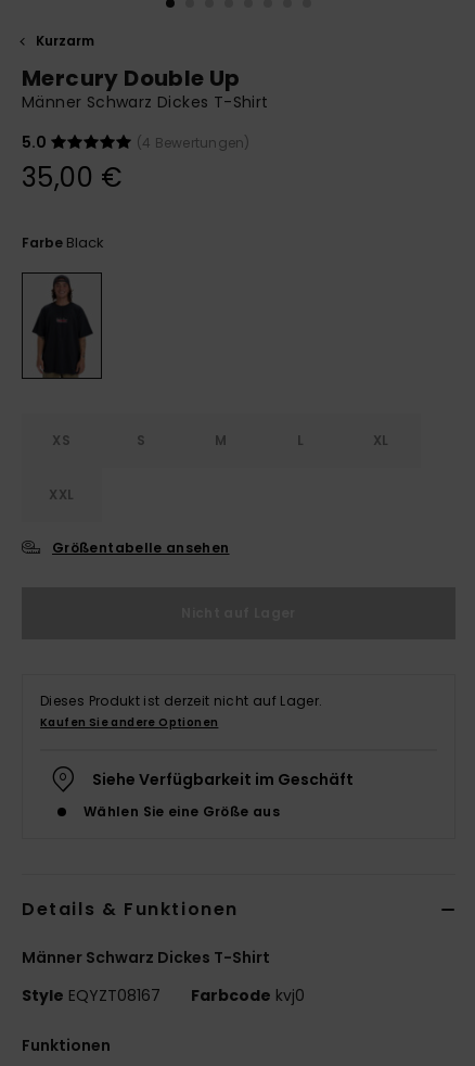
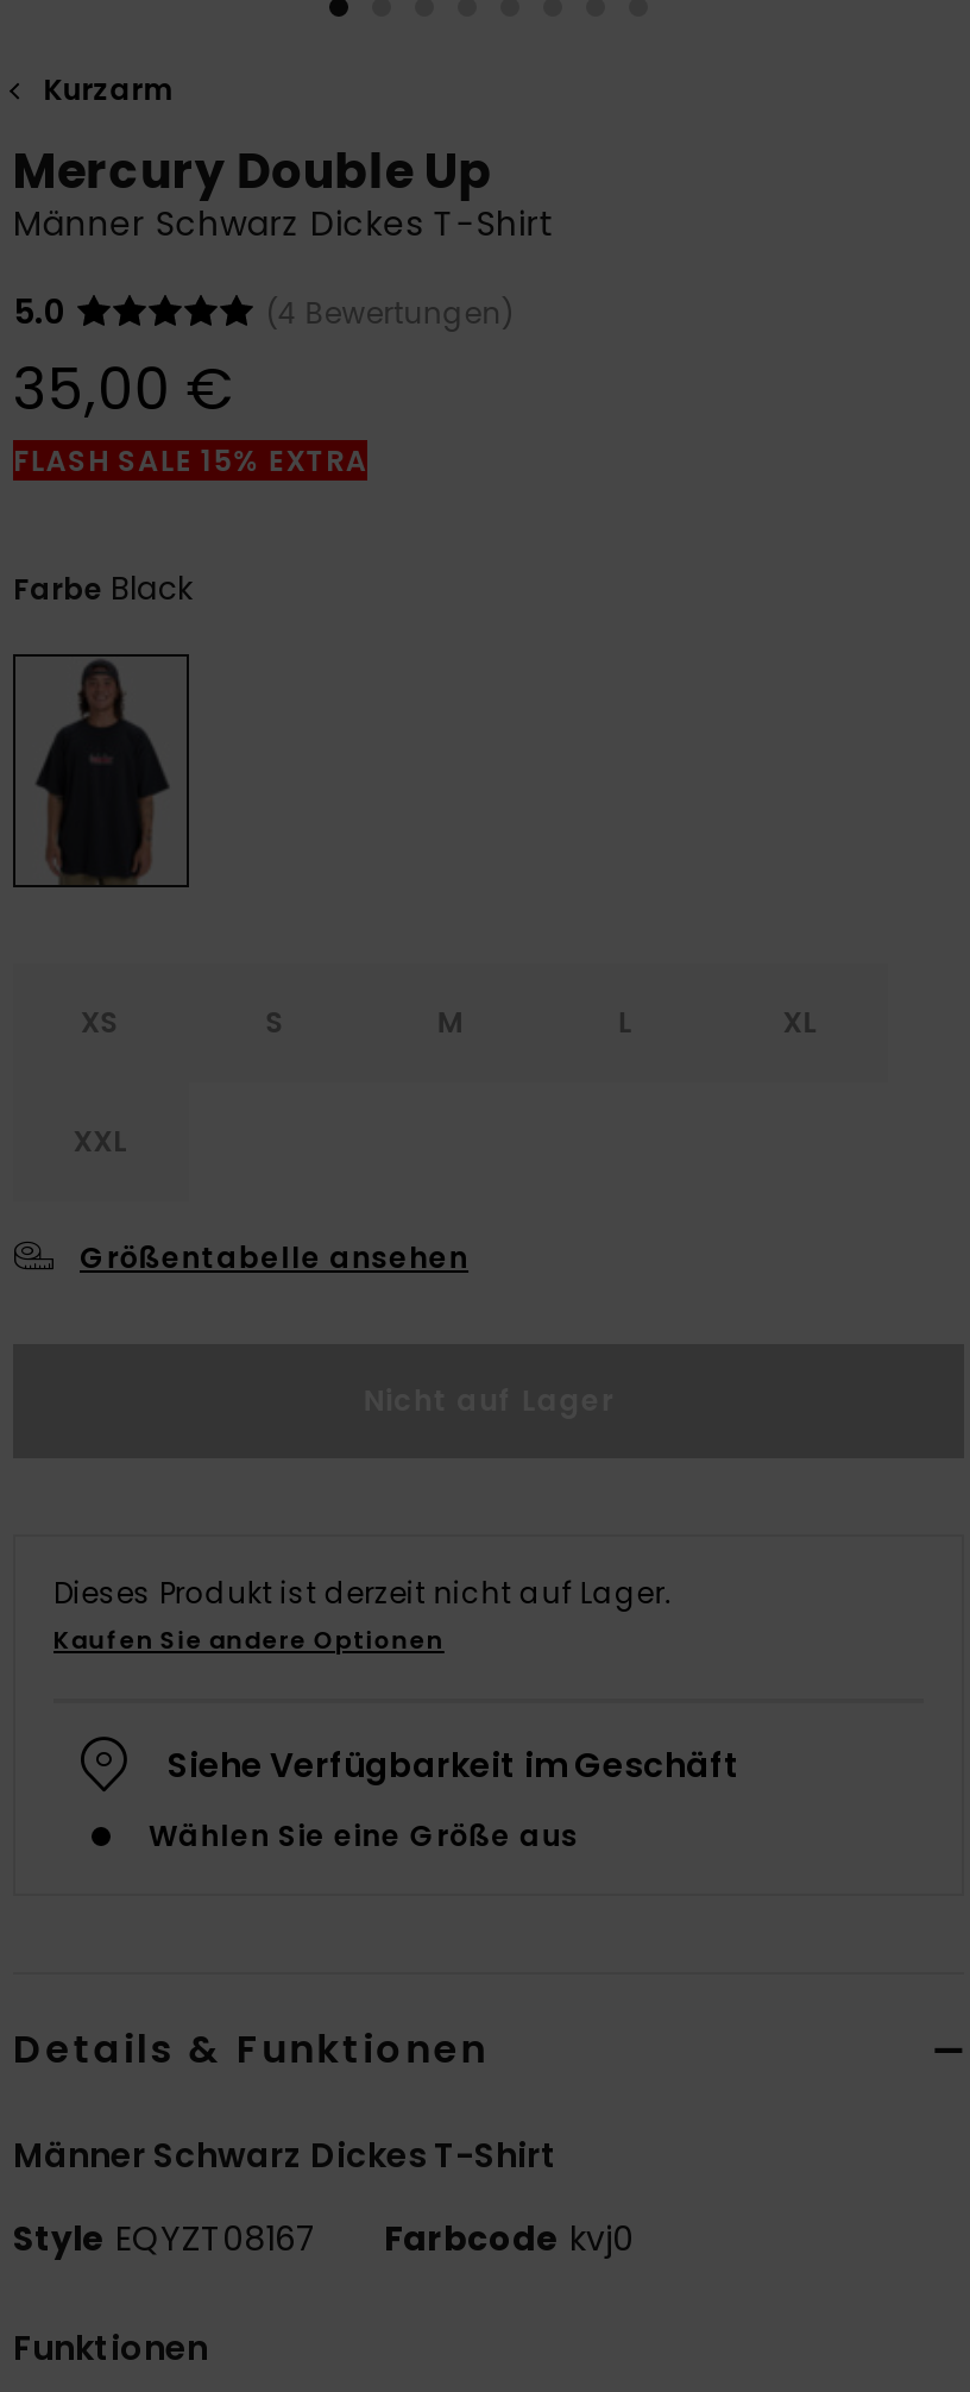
none -> [13,441,368,481] FLASH SALE 15% EXTRA

